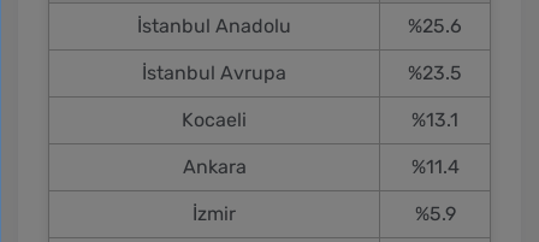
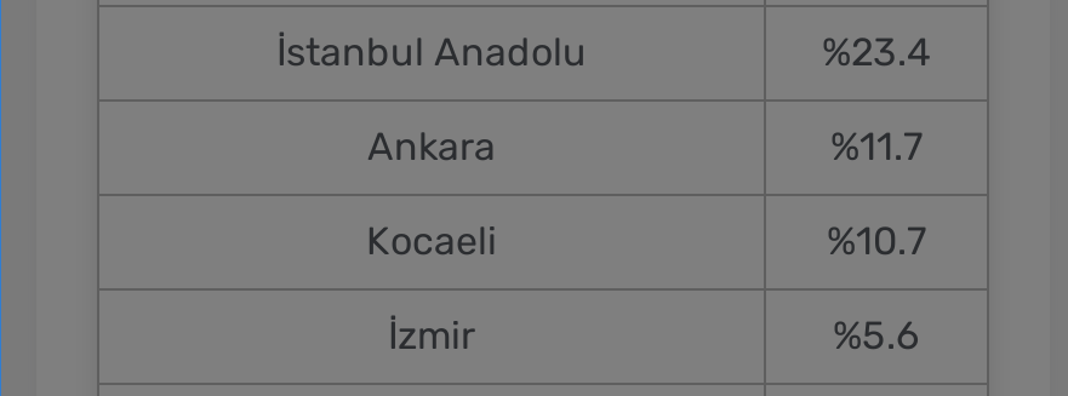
[408,15,462,38] %25.6 -> [822,30,931,76] %23.4
[142,62,462,85] İstanbul Avrupa | %23.5 -> [367,124,923,171] Ankara | %11.7
[182,109,459,179] %13.1 | Ankara | %11.4 -> [827,219,926,265] %10.7
[414,203,455,226] %5.9 -> [833,313,920,359] %5.6

